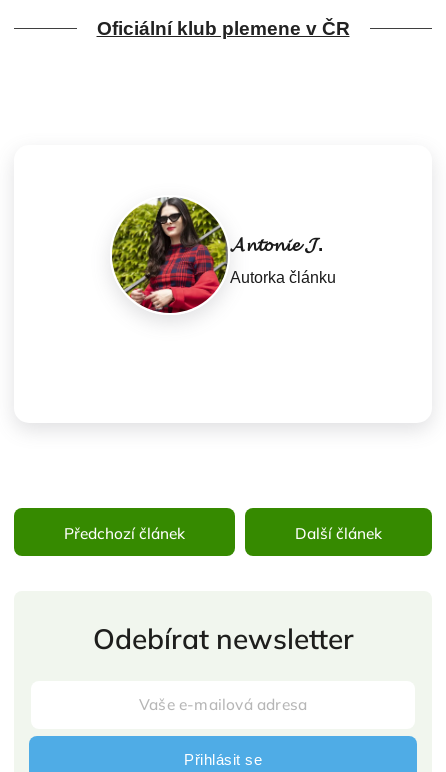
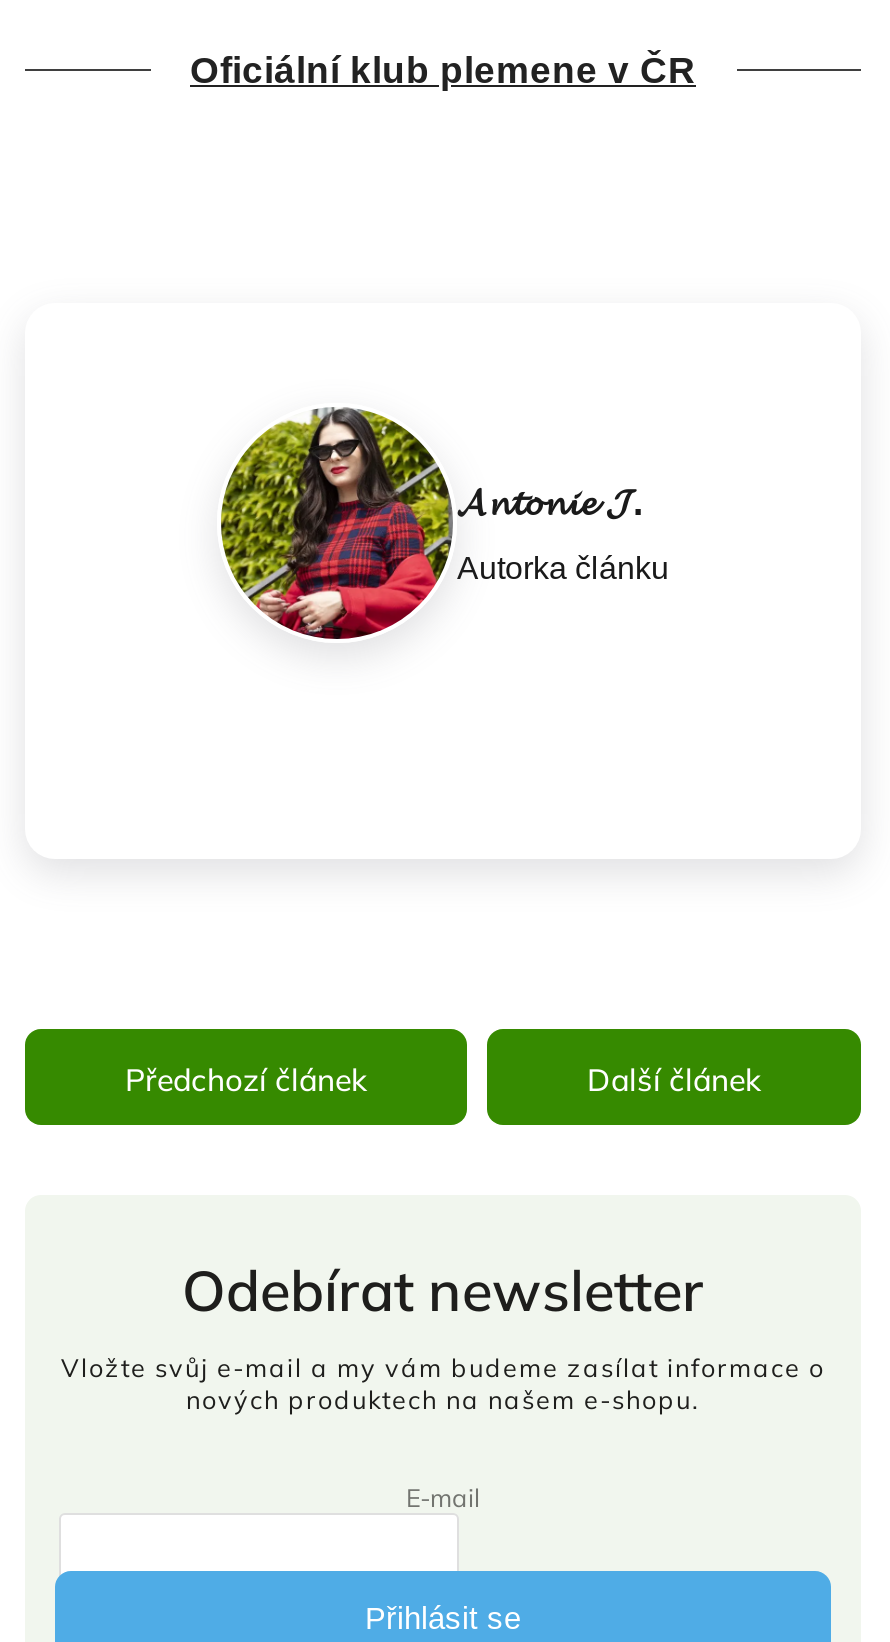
none -> [61,1350,825,1512] Vložte svůj e-mail a my vám budeme zasílat informace o | nových produktech na našem e-shopu. | E-mail

